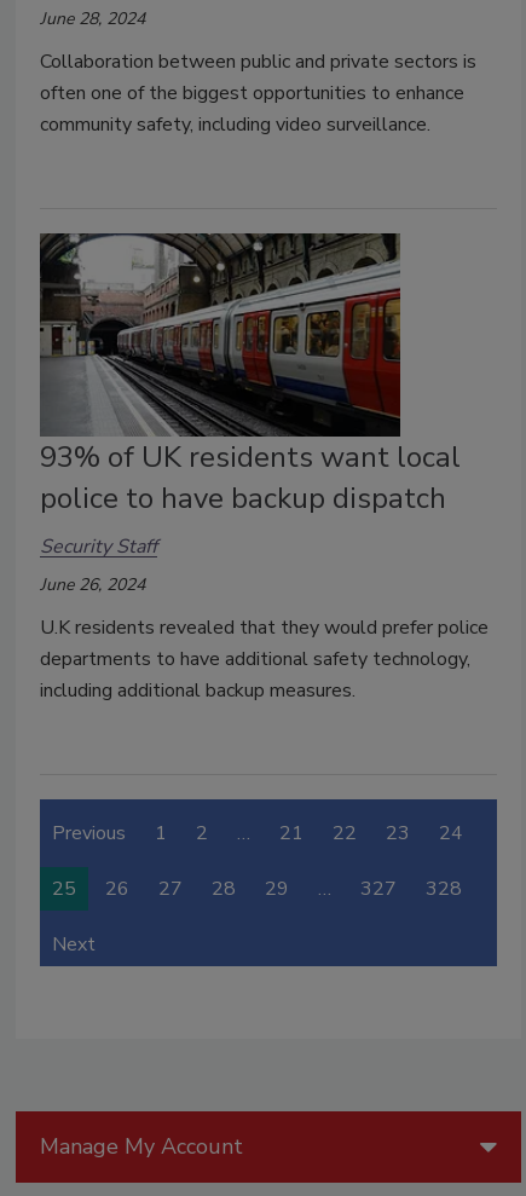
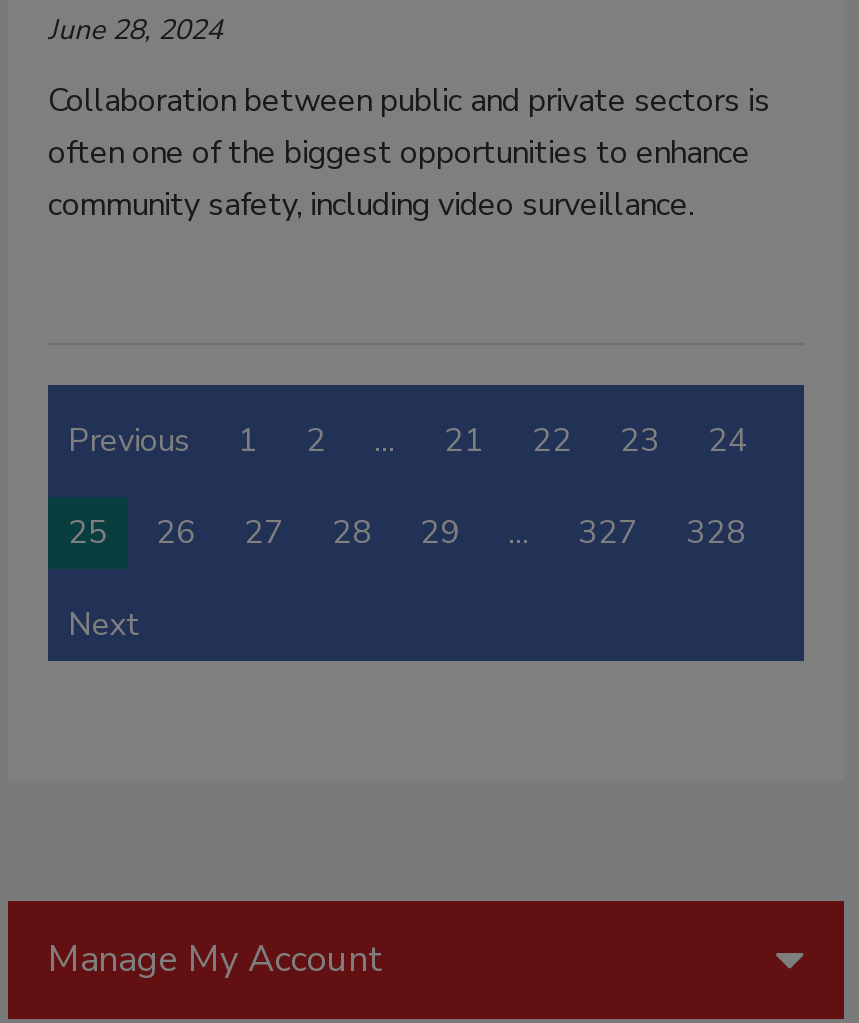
[39,232,489,703] [image] | 93% of UK residents want local | police to have backup dispatch | Security Staff | June 26, 2024 | U.K residents revealed that they would prefer police | departments to have additional safety technology, | including additional backup measures. -> none

